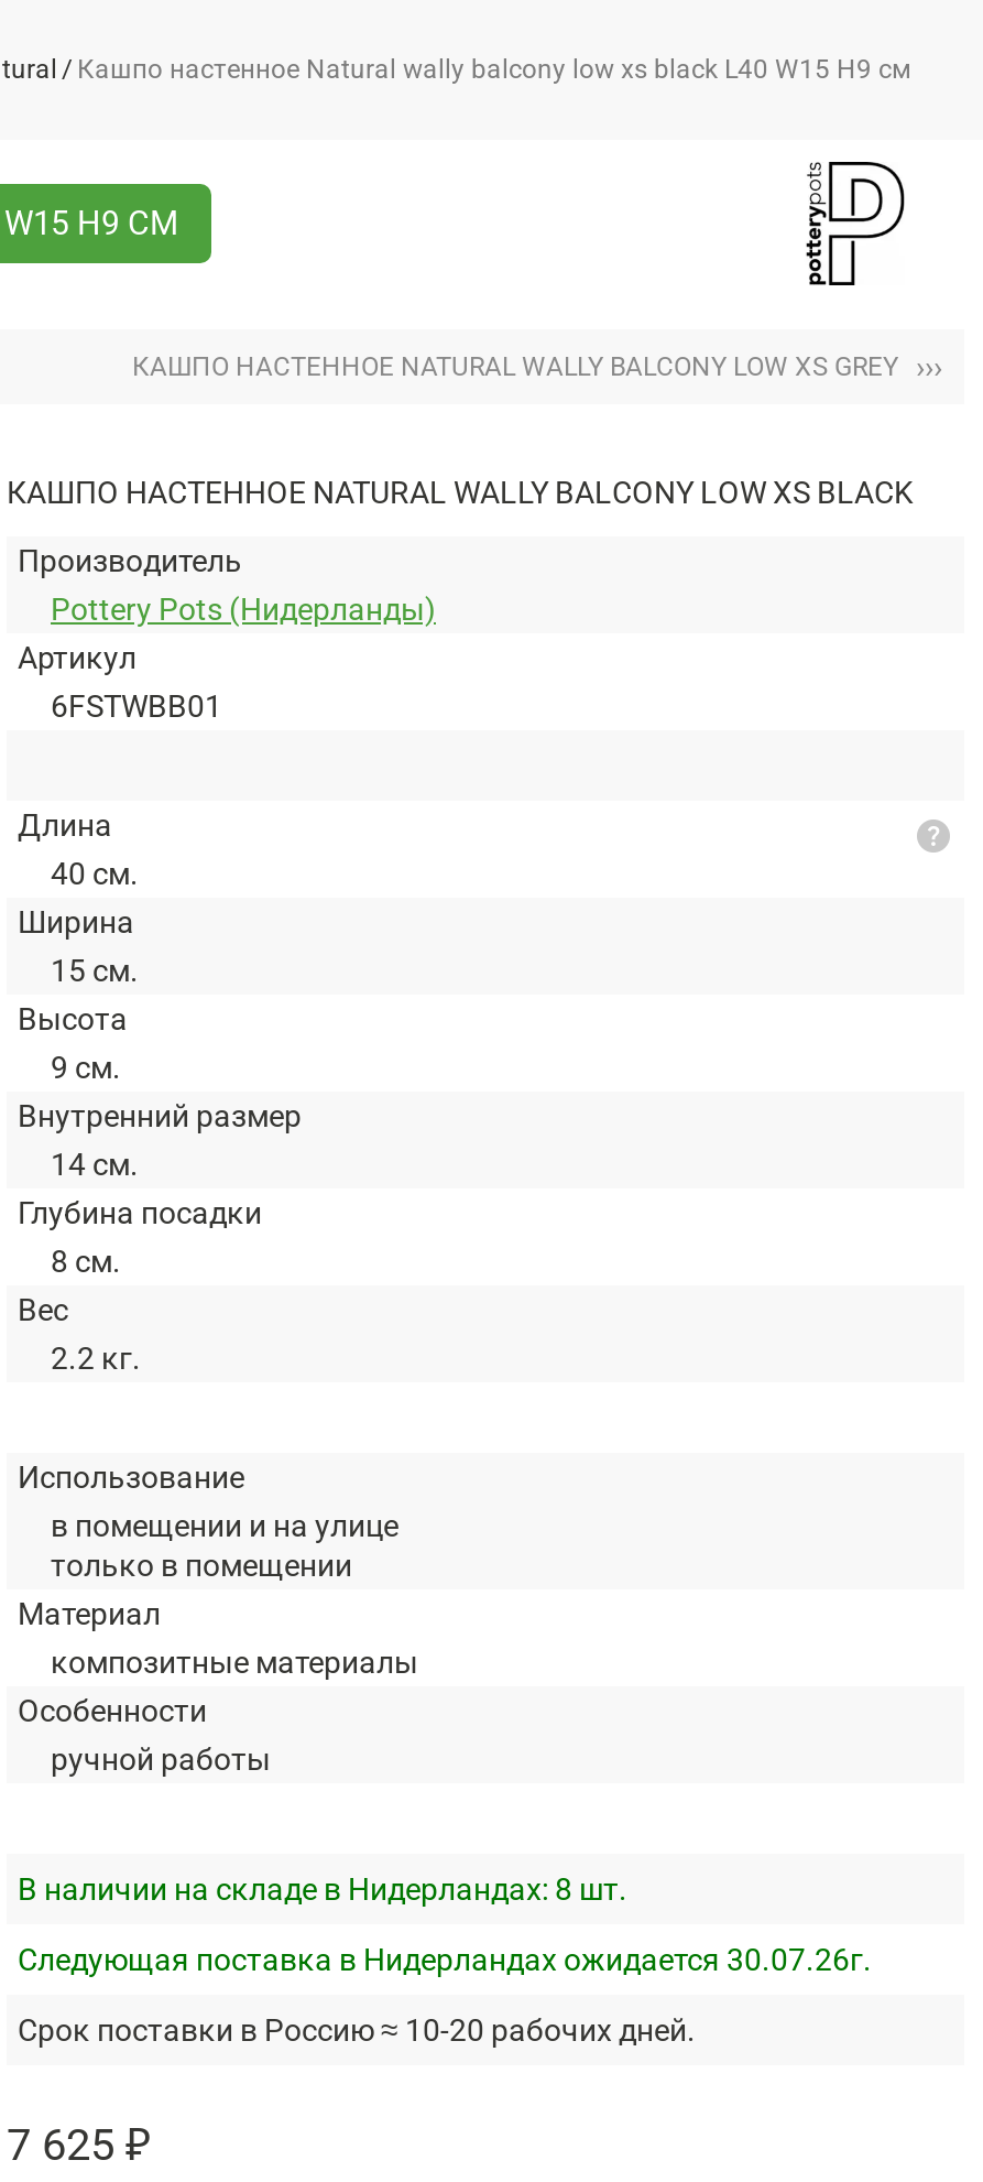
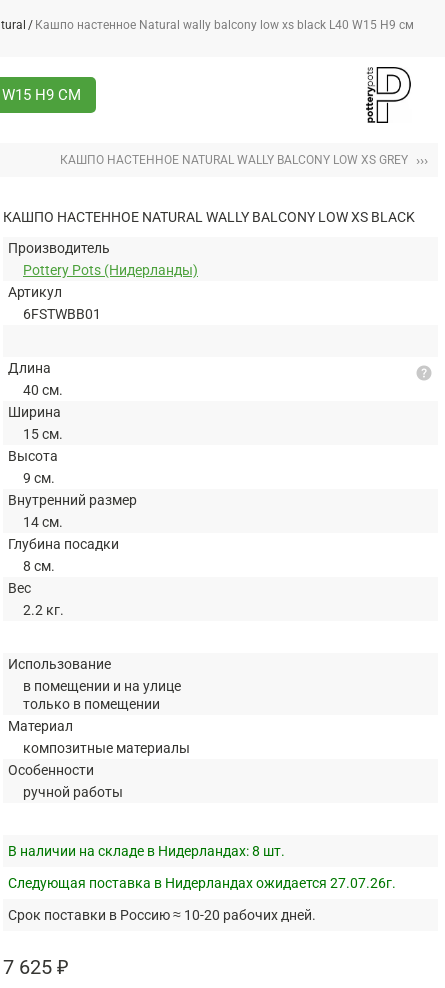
[18,1942,872,1977] Следующая поставка в Нидерландах ожидается 30.07.26г. -> [8,875,396,891] Следующая поставка в Нидерландах ожидается 27.07.26г.

